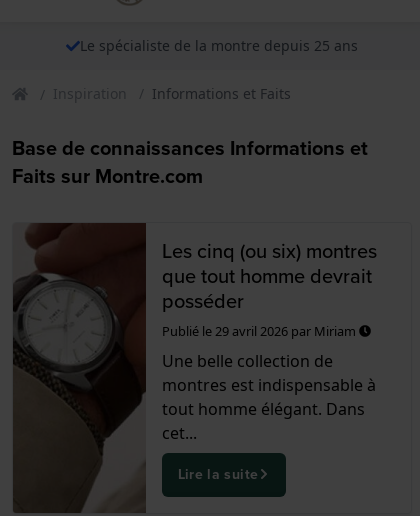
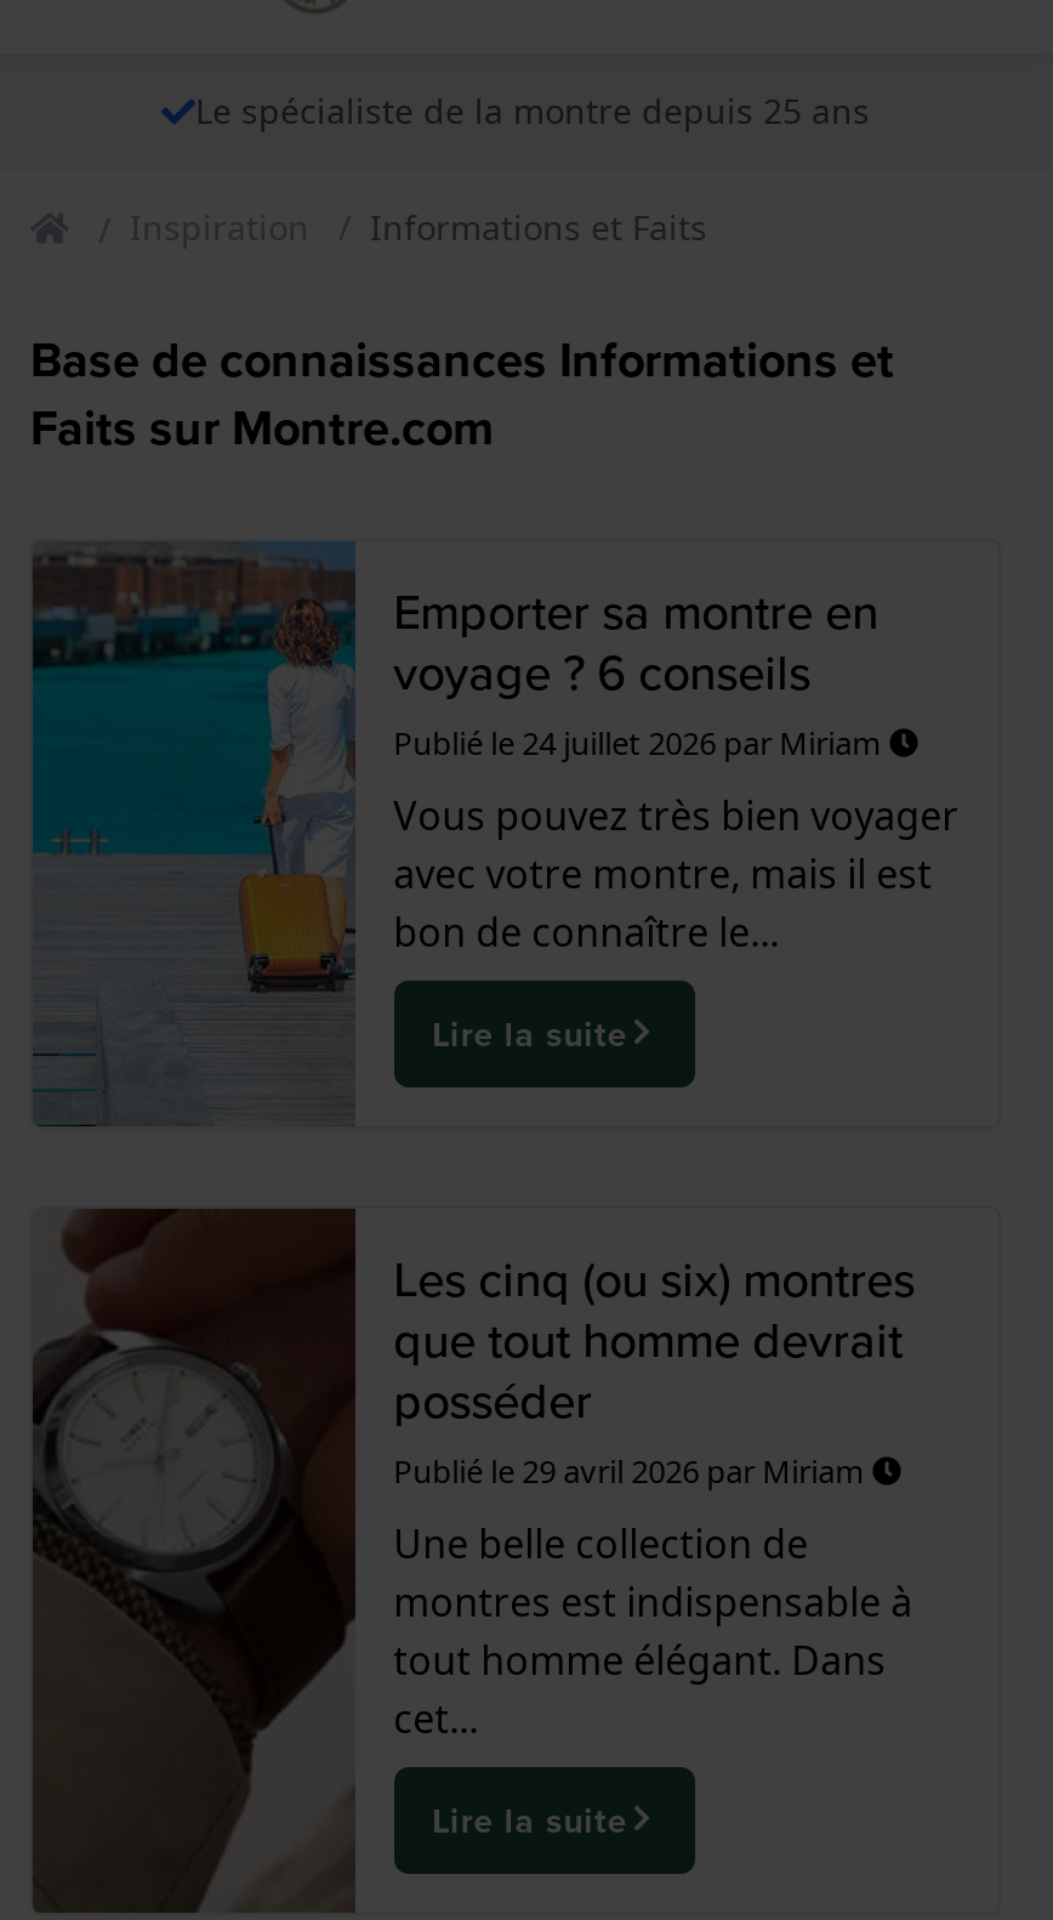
none -> [30,541,959,1129] [image] | Emporter sa montre en | voyage ? 6 conseils | Publié le 24 juillet 2026 par Miriam | Vous pouvez très bien voyager | avec votre montre, mais il est | bon de connaître le... | Lire la suite

